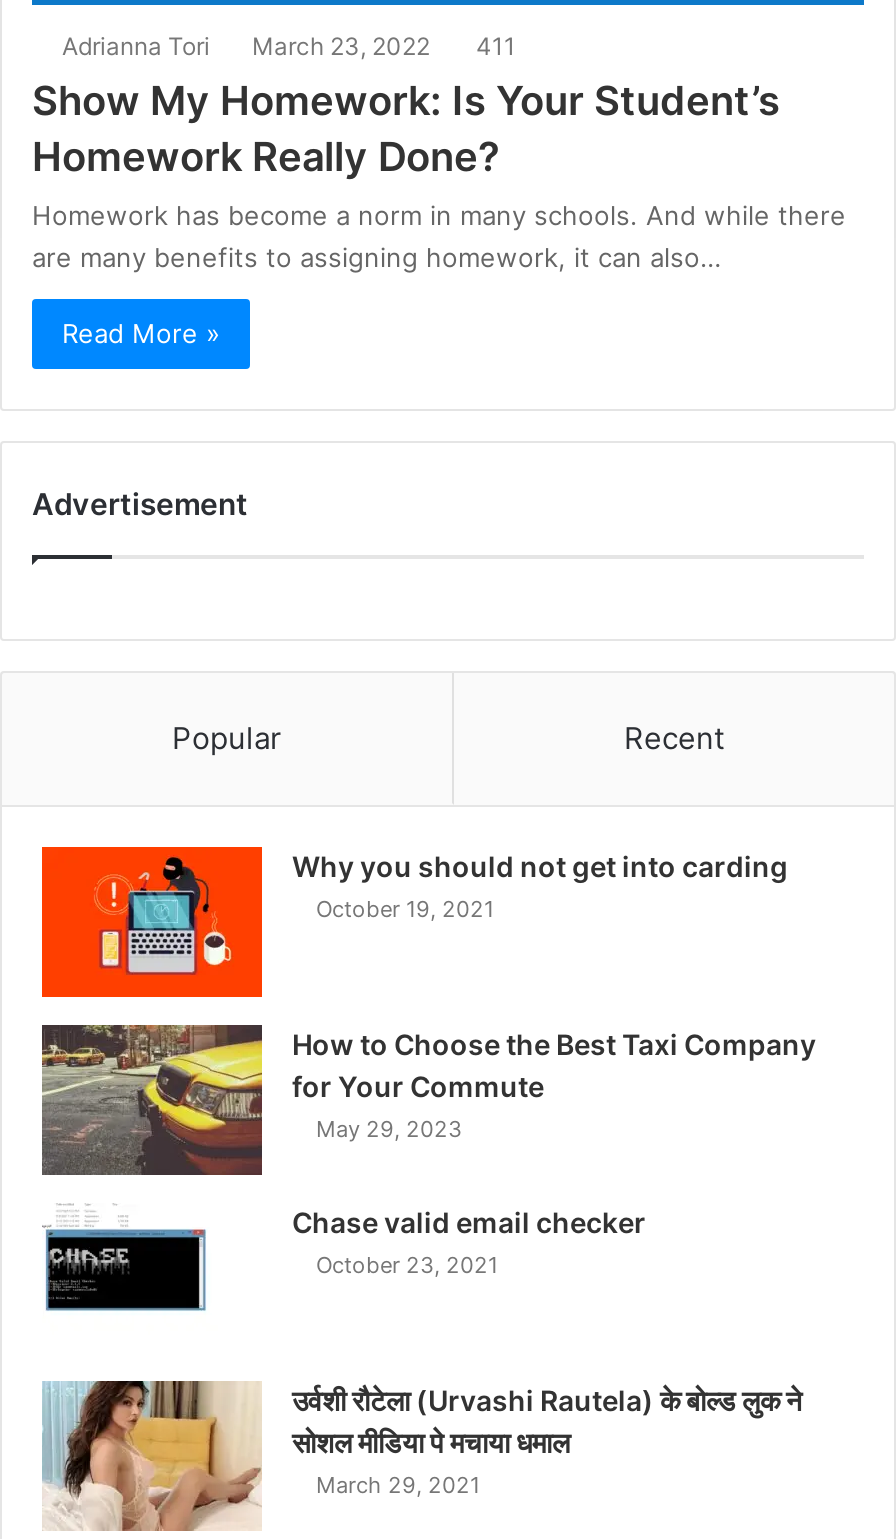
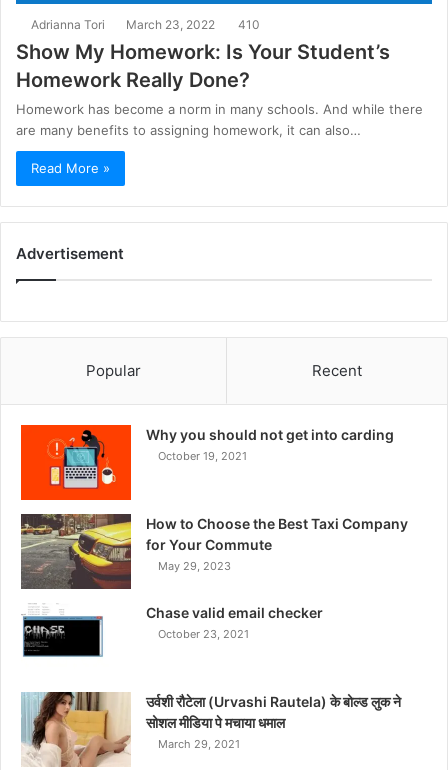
[62,32,516,62] Adrianna Tori March 23, 2022 411 -> [31,17,260,32] Adrianna Tori March 23, 2022 410

